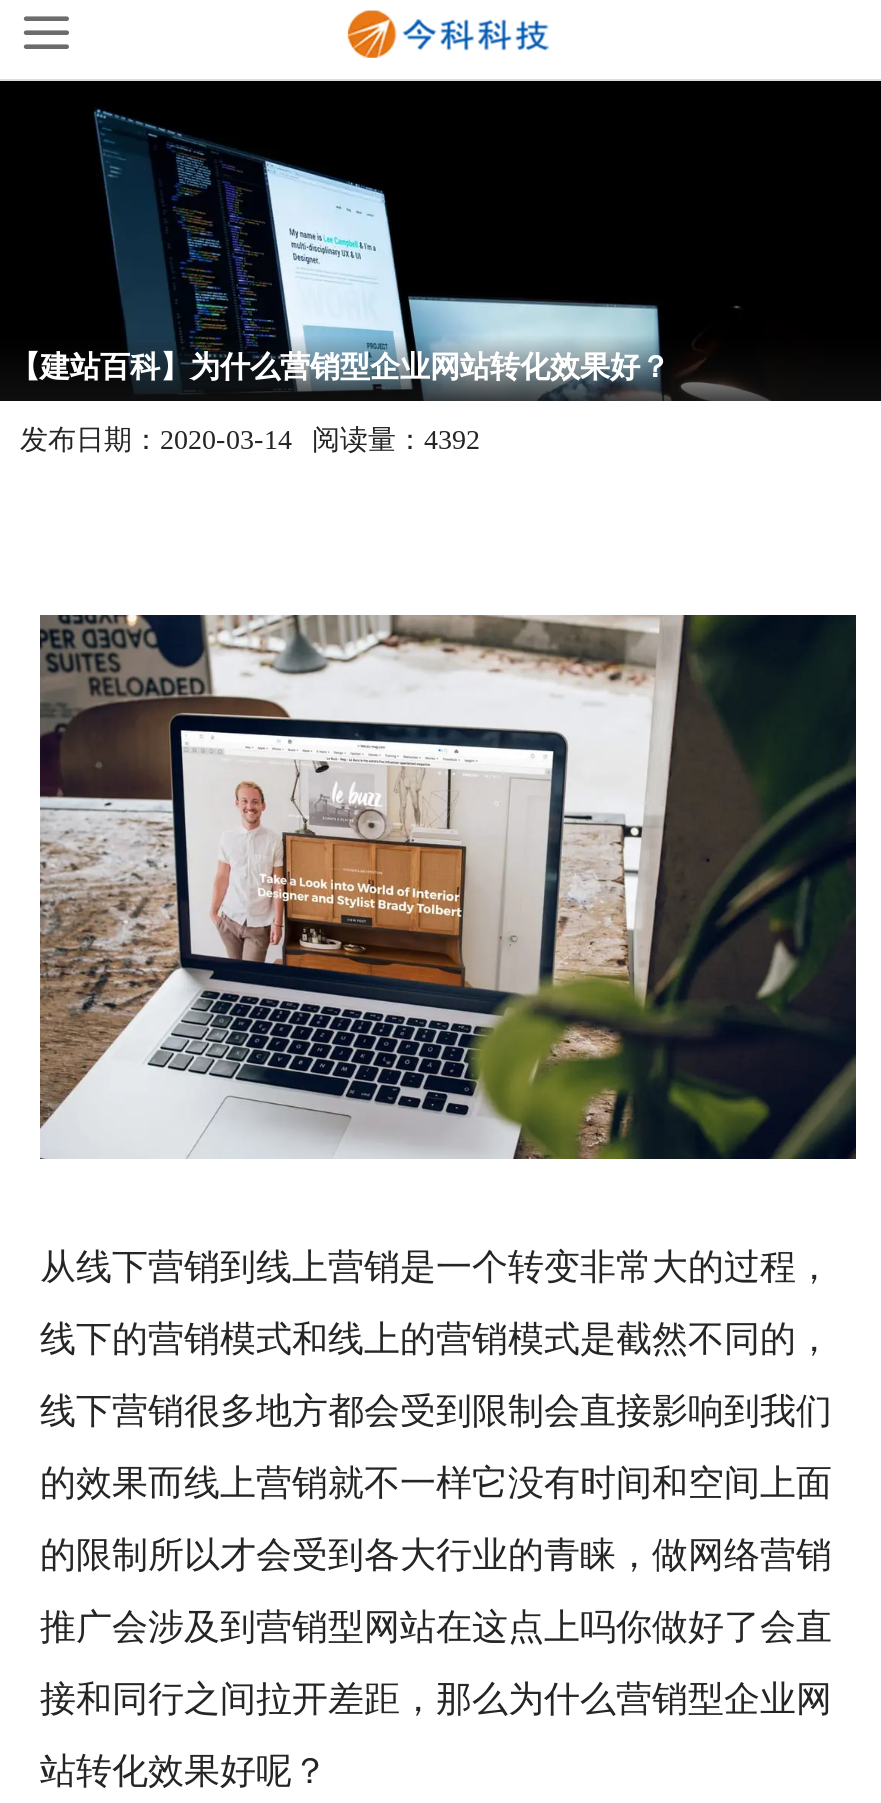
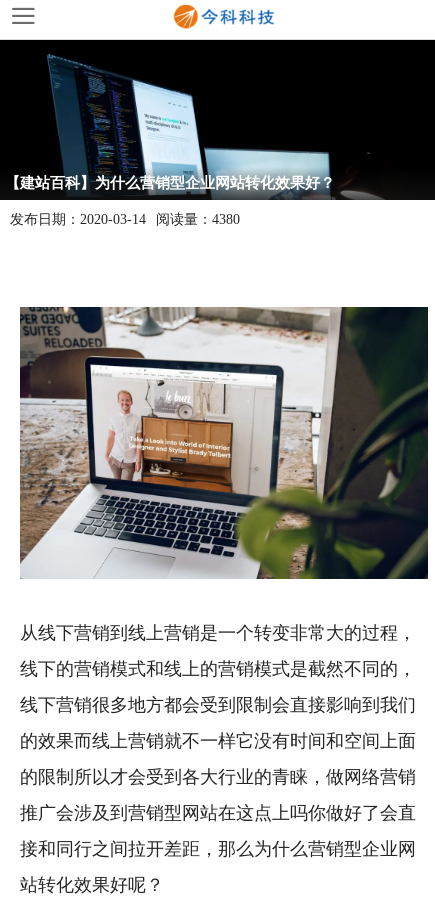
[20,425,480,455] 发布日期：2020-03-14 阅读量：4392 -> [10,212,240,227] 发布日期：2020-03-14 阅读量：4380

